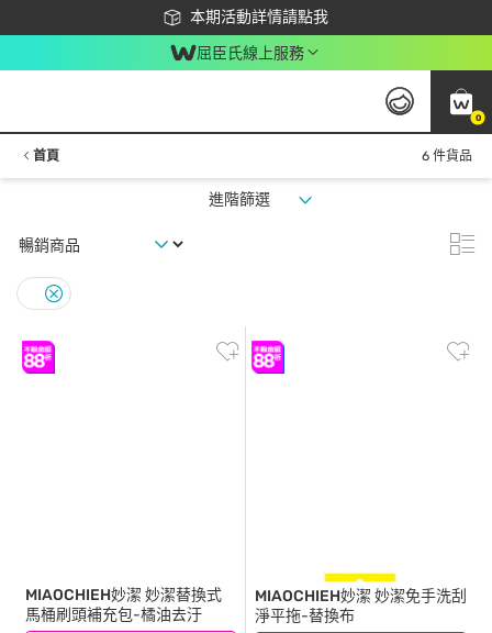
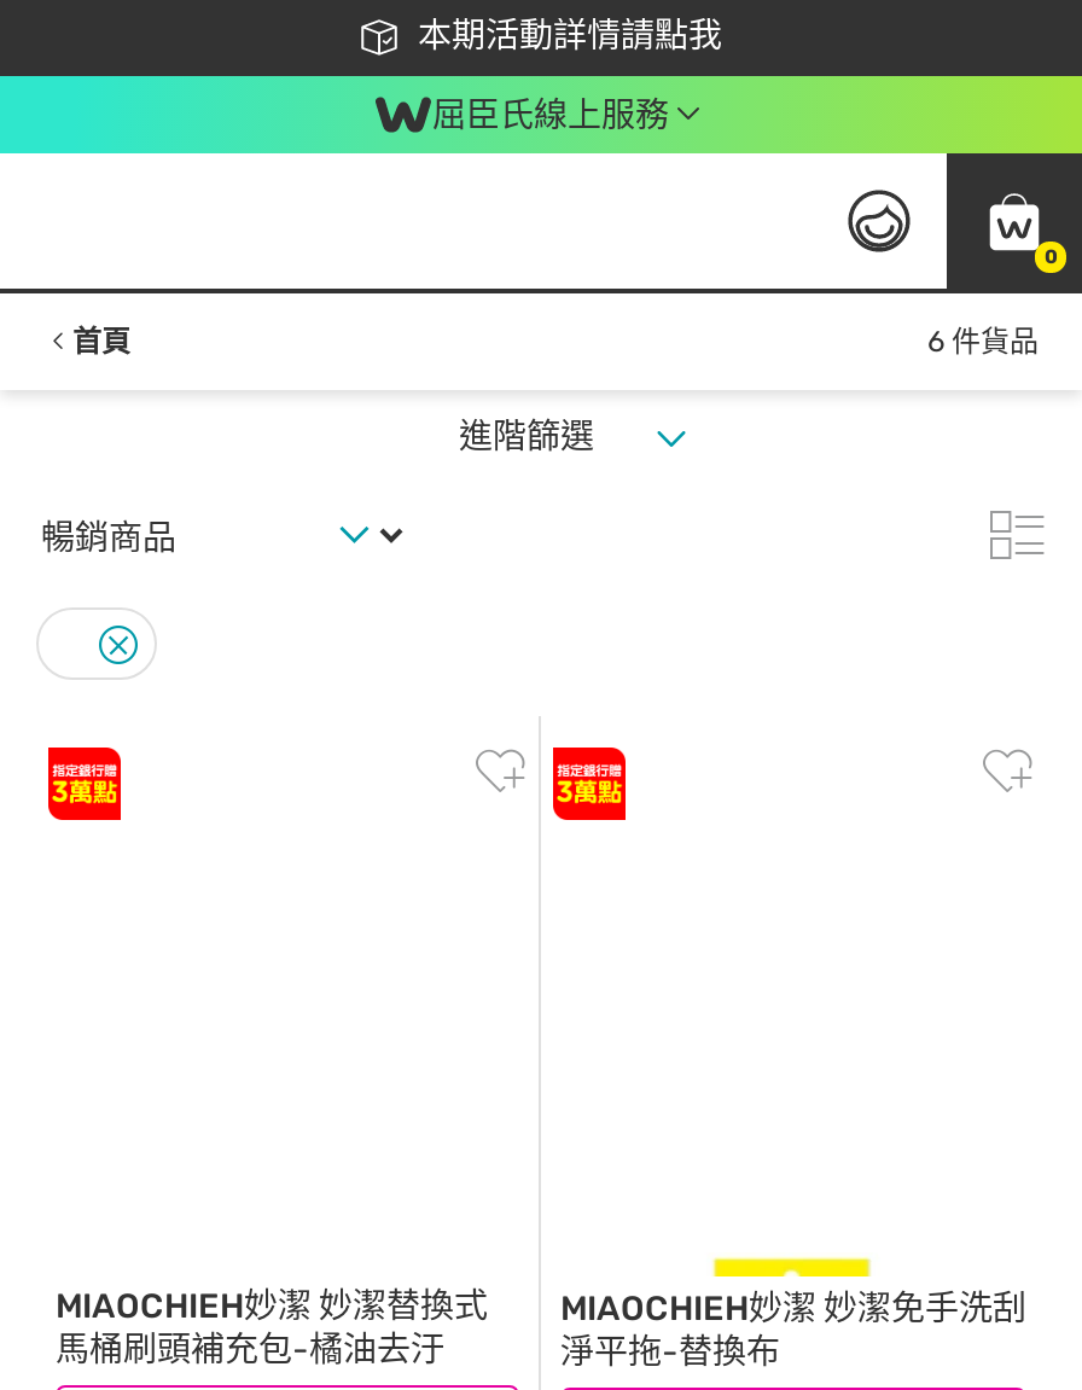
[21,340,56,375] [image] -> [46,745,123,822] [image]
[250,340,286,375] [image] -> [551,745,628,822] [image]

